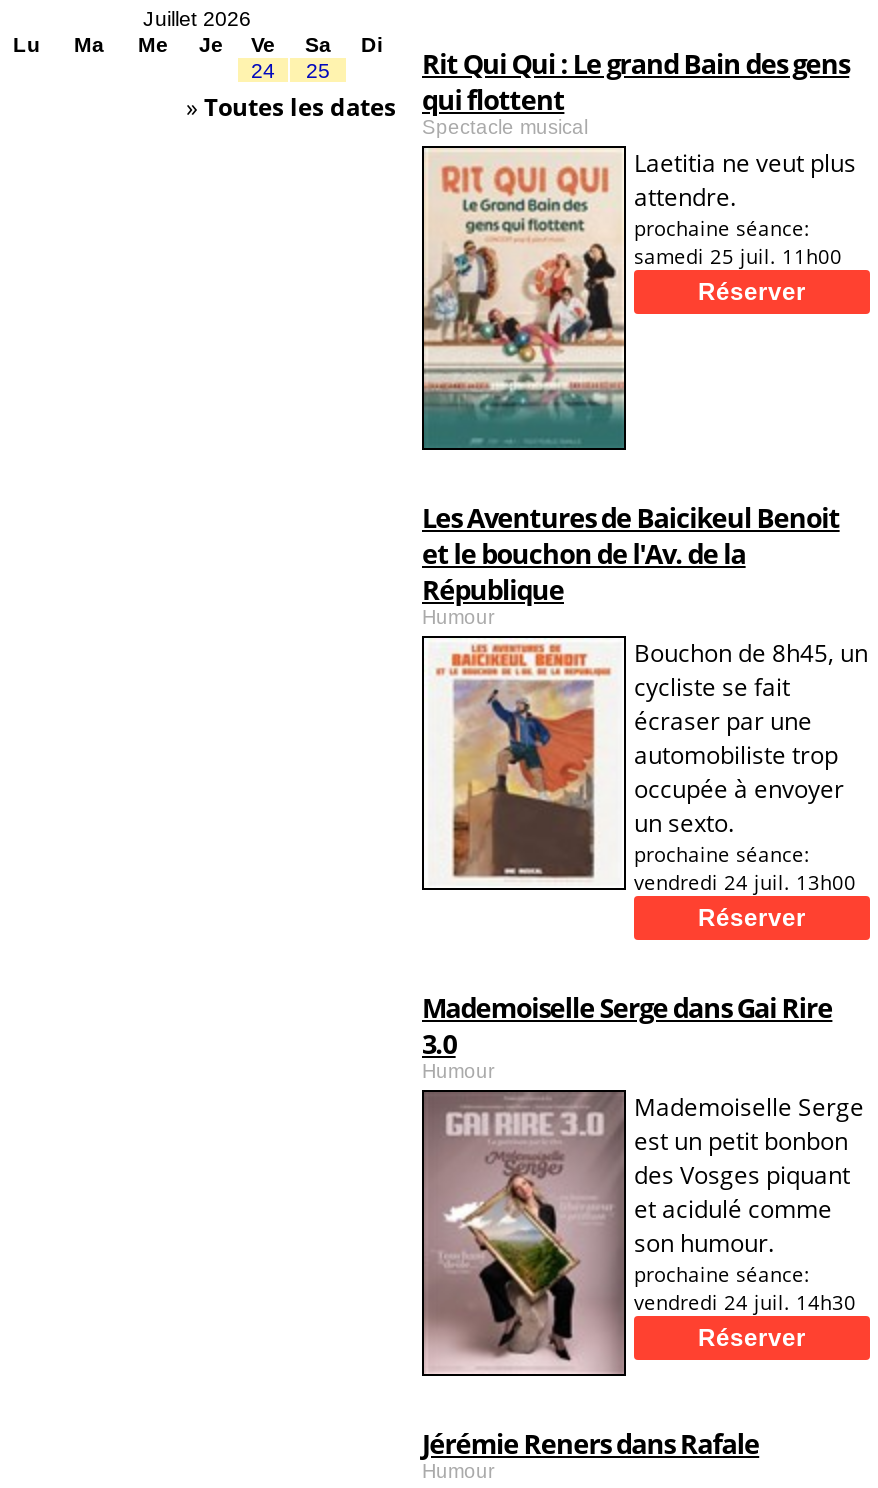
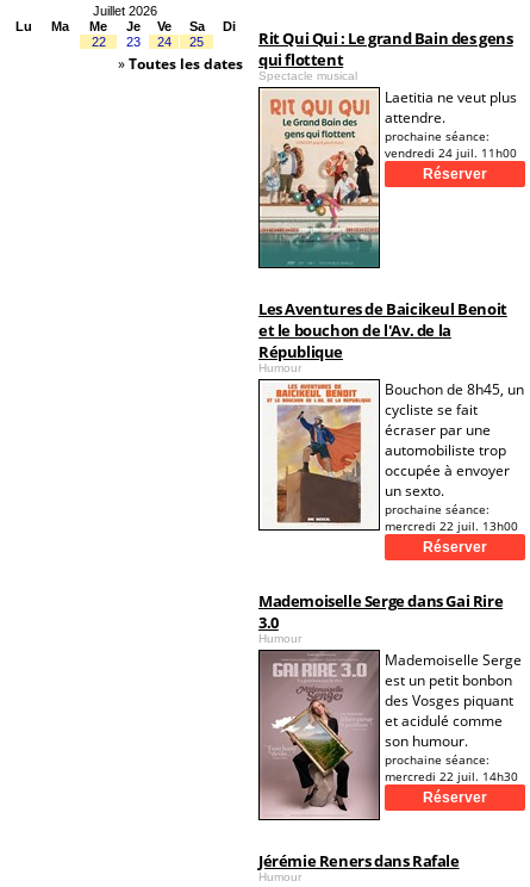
none -> [91,35,140,49] 22 | 23
[634,242,842,270] samedi 25 juil. 11h00 -> [385,144,517,161] vendredi 24 juil. 11h00
[634,868,856,896] vendredi 24 juil. 13h00 -> [385,517,518,534] mercredi 22 juil. 13h00
[634,1288,856,1316] vendredi 24 juil. 14h30 -> [385,768,518,784] mercredi 22 juil. 14h30

